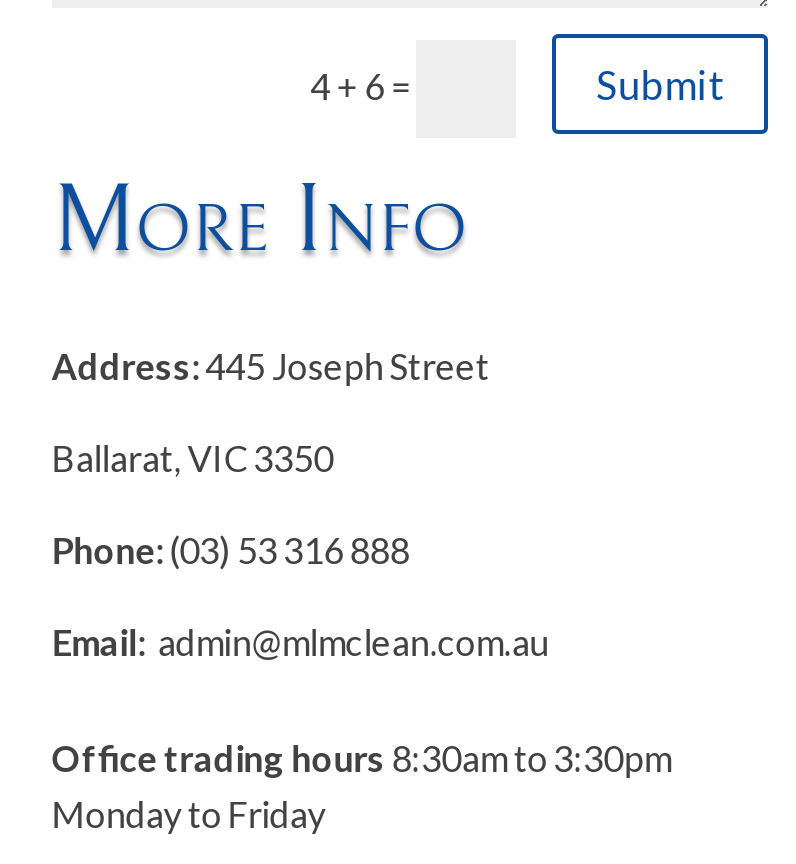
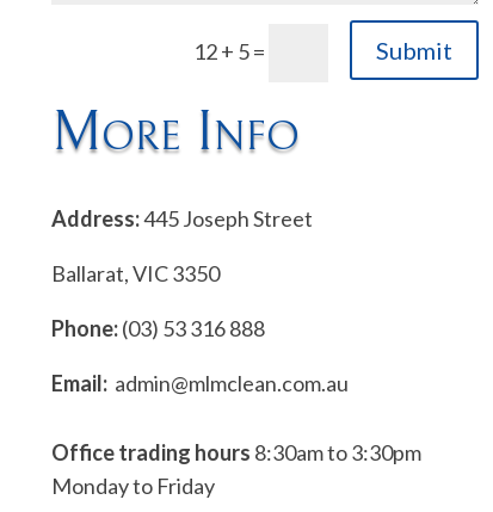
[310,64,416,108] 4 + 6 = -> [194,38,269,64] 12 + 5 =

